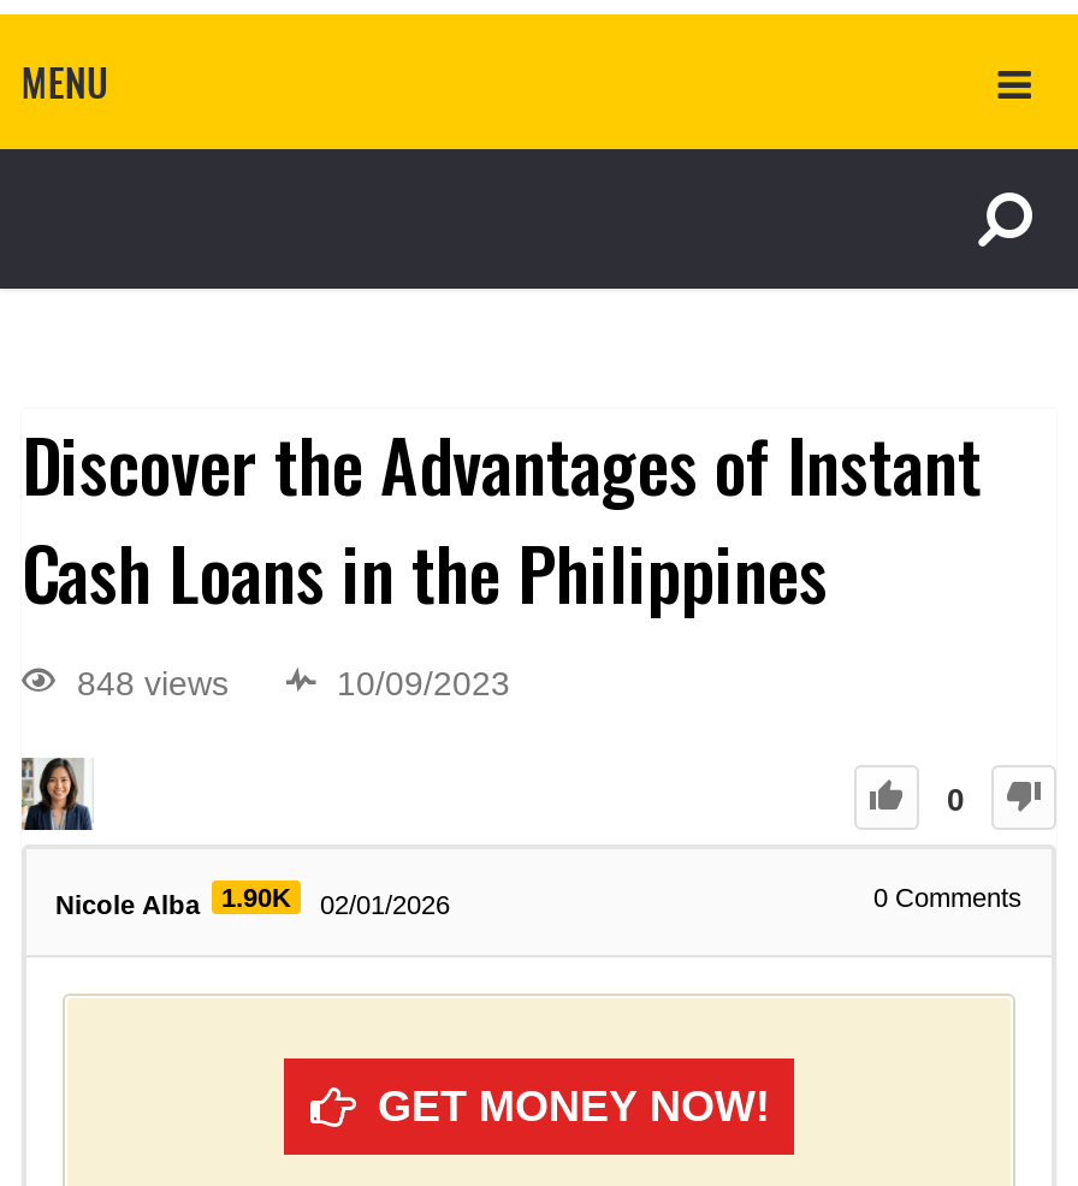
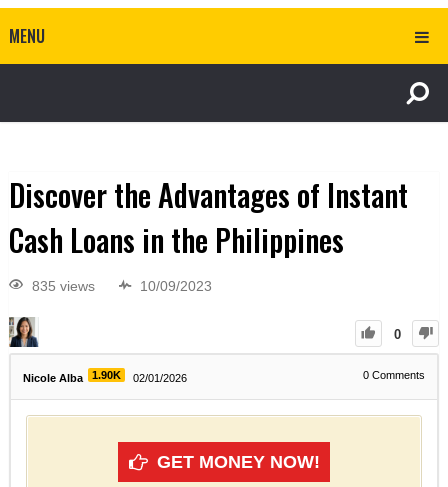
[77,665,229,703] 848 views -> [32,278,95,294] 835 views

